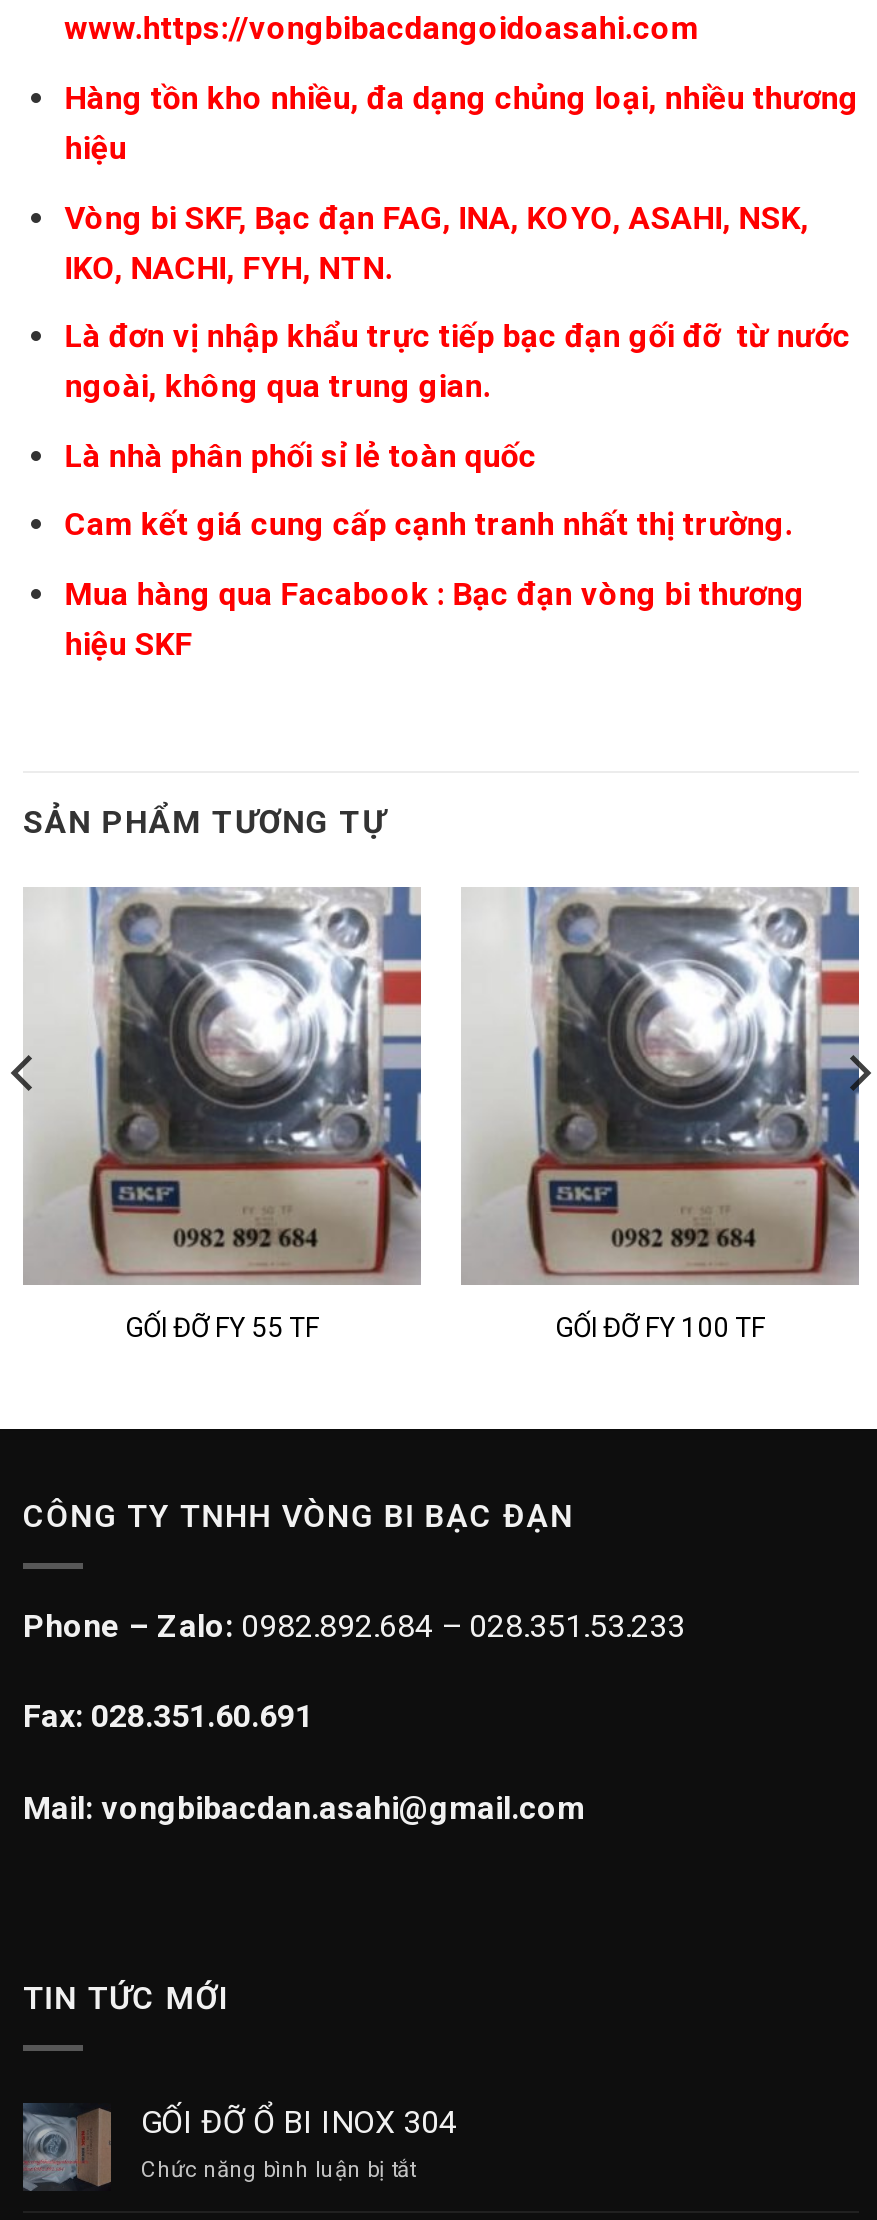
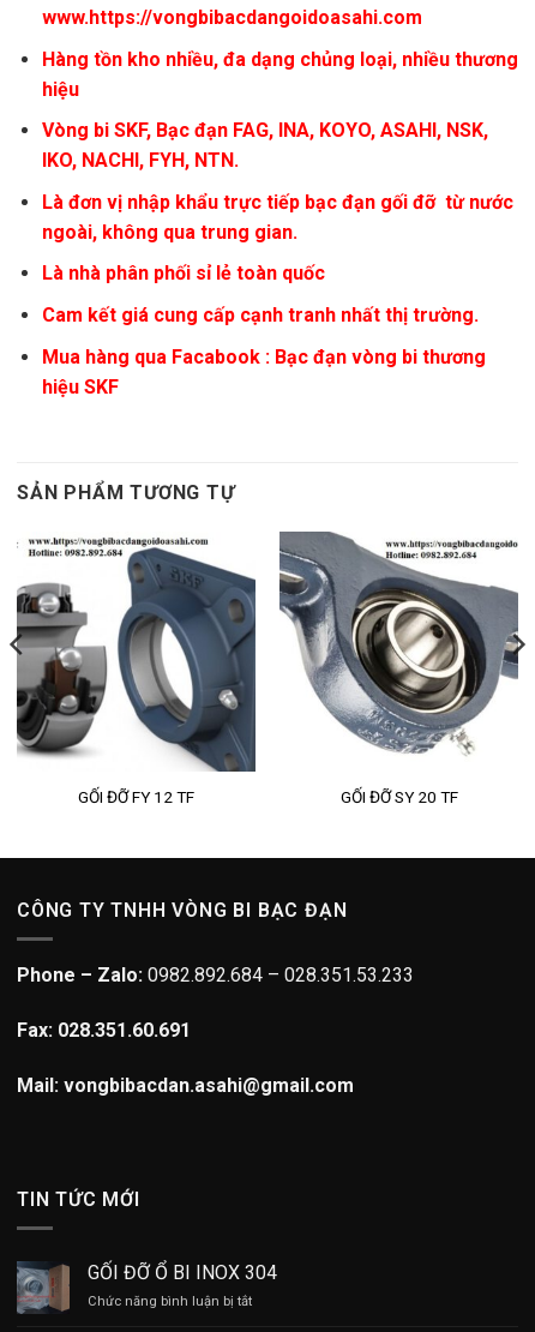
[23,884,423,1343] [image] | GỐI ĐỠ FY 55 TF -> [16,532,257,806] [image] | GỐI ĐỠ FY 12 TF
[461,884,861,1343] [image] | GỐI ĐỠ FY 100 TF -> [278,532,518,806] [image] | GỐI ĐỠ SY 20 TF

